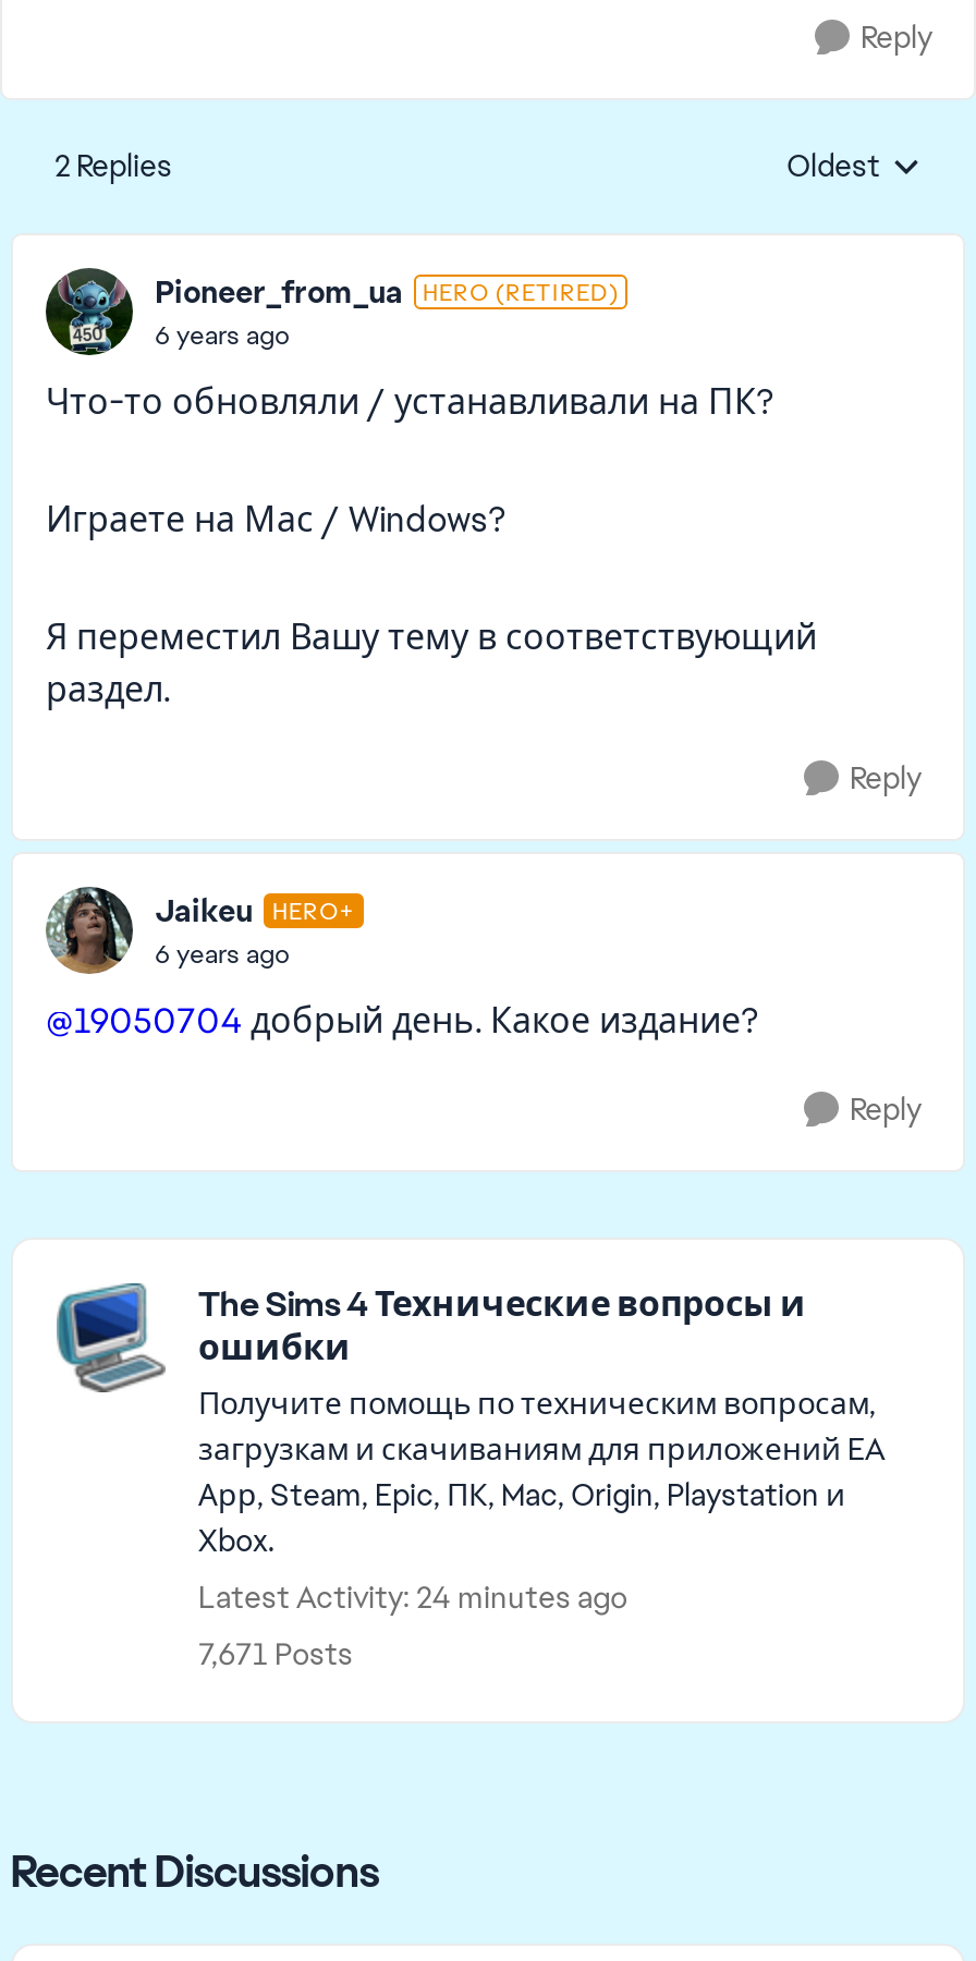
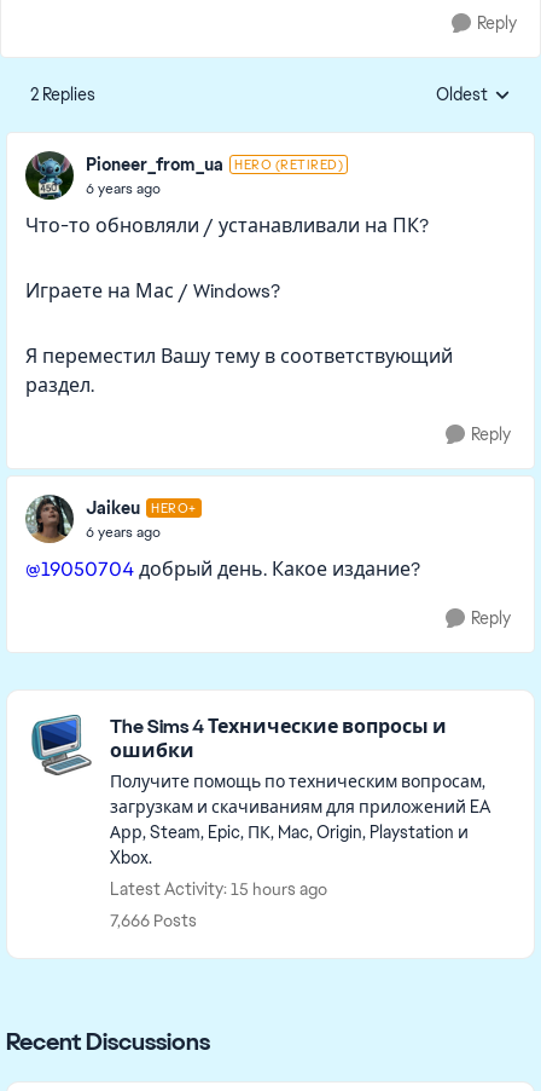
[198,1578,627,1617] Latest Activity: 24 minutes ago -> [110,878,327,900] Latest Activity: 15 hours ago
[198,1634,353,1673] 7,671 Posts -> [110,910,197,931] 7,666 Posts

